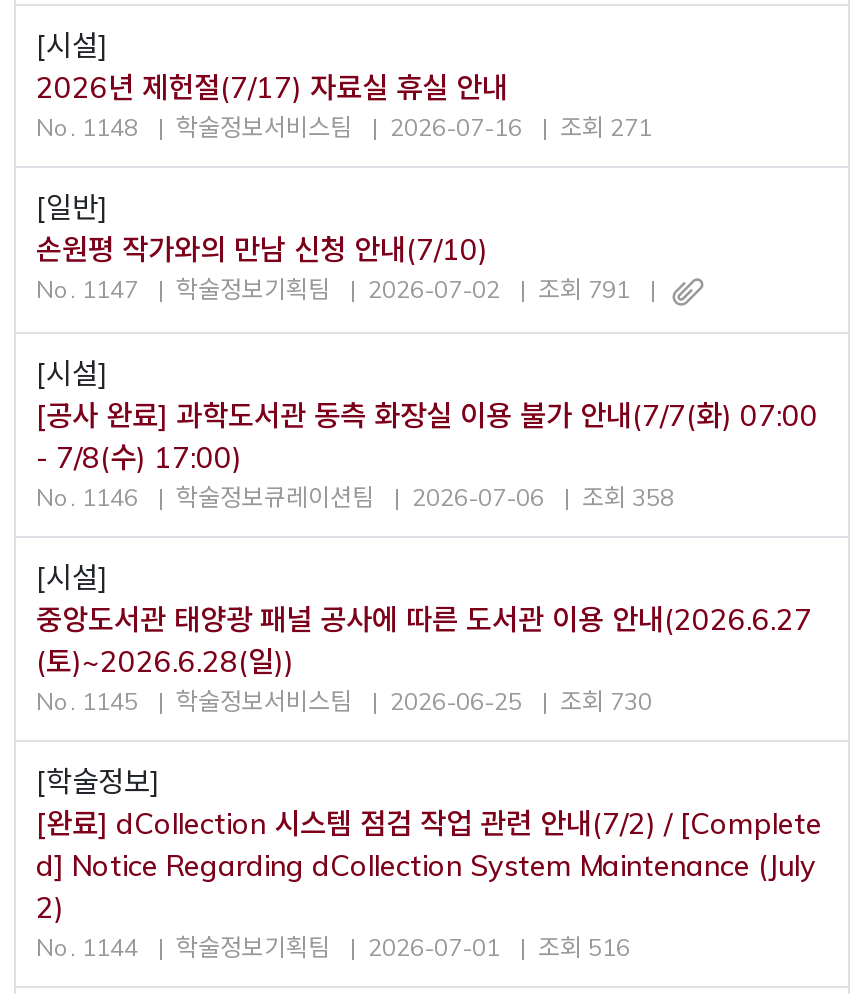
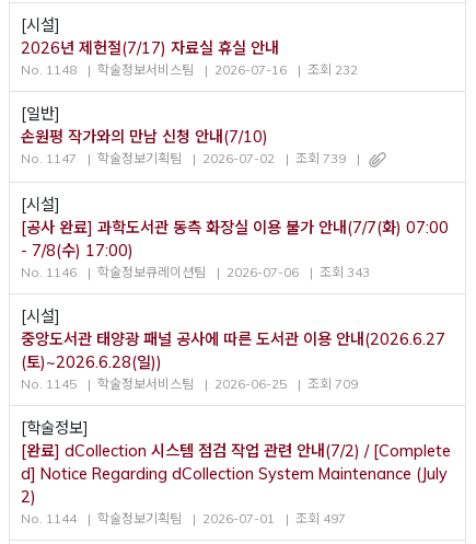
[36,112,652,142] No. 1148 학술정보서비스팀 2026-07-16 조회 271 -> [21,61,358,78] No. 1148 학술정보서비스팀 2026-07-16 조회 232
[36,274,630,304] No. 1147 학술정보기획팀 2026-07-02 조회 791 -> [21,150,346,166] No. 1147 학술정보기획팀 2026-07-02 조회 739
[36,482,674,512] No. 1146 학술정보큐레이션팀 2026-07-06 조회 358 -> [21,264,370,280] No. 1146 학술정보큐레이션팀 2026-07-06 조회 343
[36,686,652,716] No. 1145 학술정보서비스팀 2026-06-25 조회 730 -> [21,375,358,392] No. 1145 학술정보서비스팀 2026-06-25 조회 709
[36,932,630,962] No. 1144 학술정보기획팀 2026-07-01 조회 516 -> [21,510,346,526] No. 1144 학술정보기획팀 2026-07-01 조회 497

